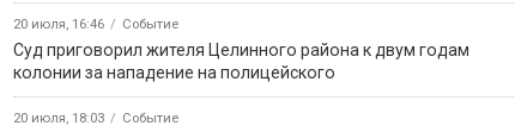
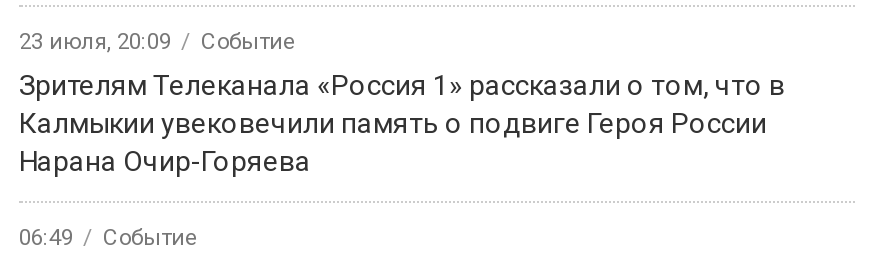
[13,17,178,33] 20 июля, 16:46 Событие -> [19,30,295,56] 23 июля, 20:09 Событие
[13,41,470,83] Суд приговорил жителя Целинного района к двум годам | колонии за нападение на полицейского -> [19,70,785,178] Зрителям Телеканала «Россия 1» рассказали о том, что в | Калмыкии увековечили память о подвиге Героя России | Нарана Очир-Горяева
[13,111,178,127] 20 июля, 18:03 Событие -> [19,226,197,252] 06:49 Событие

